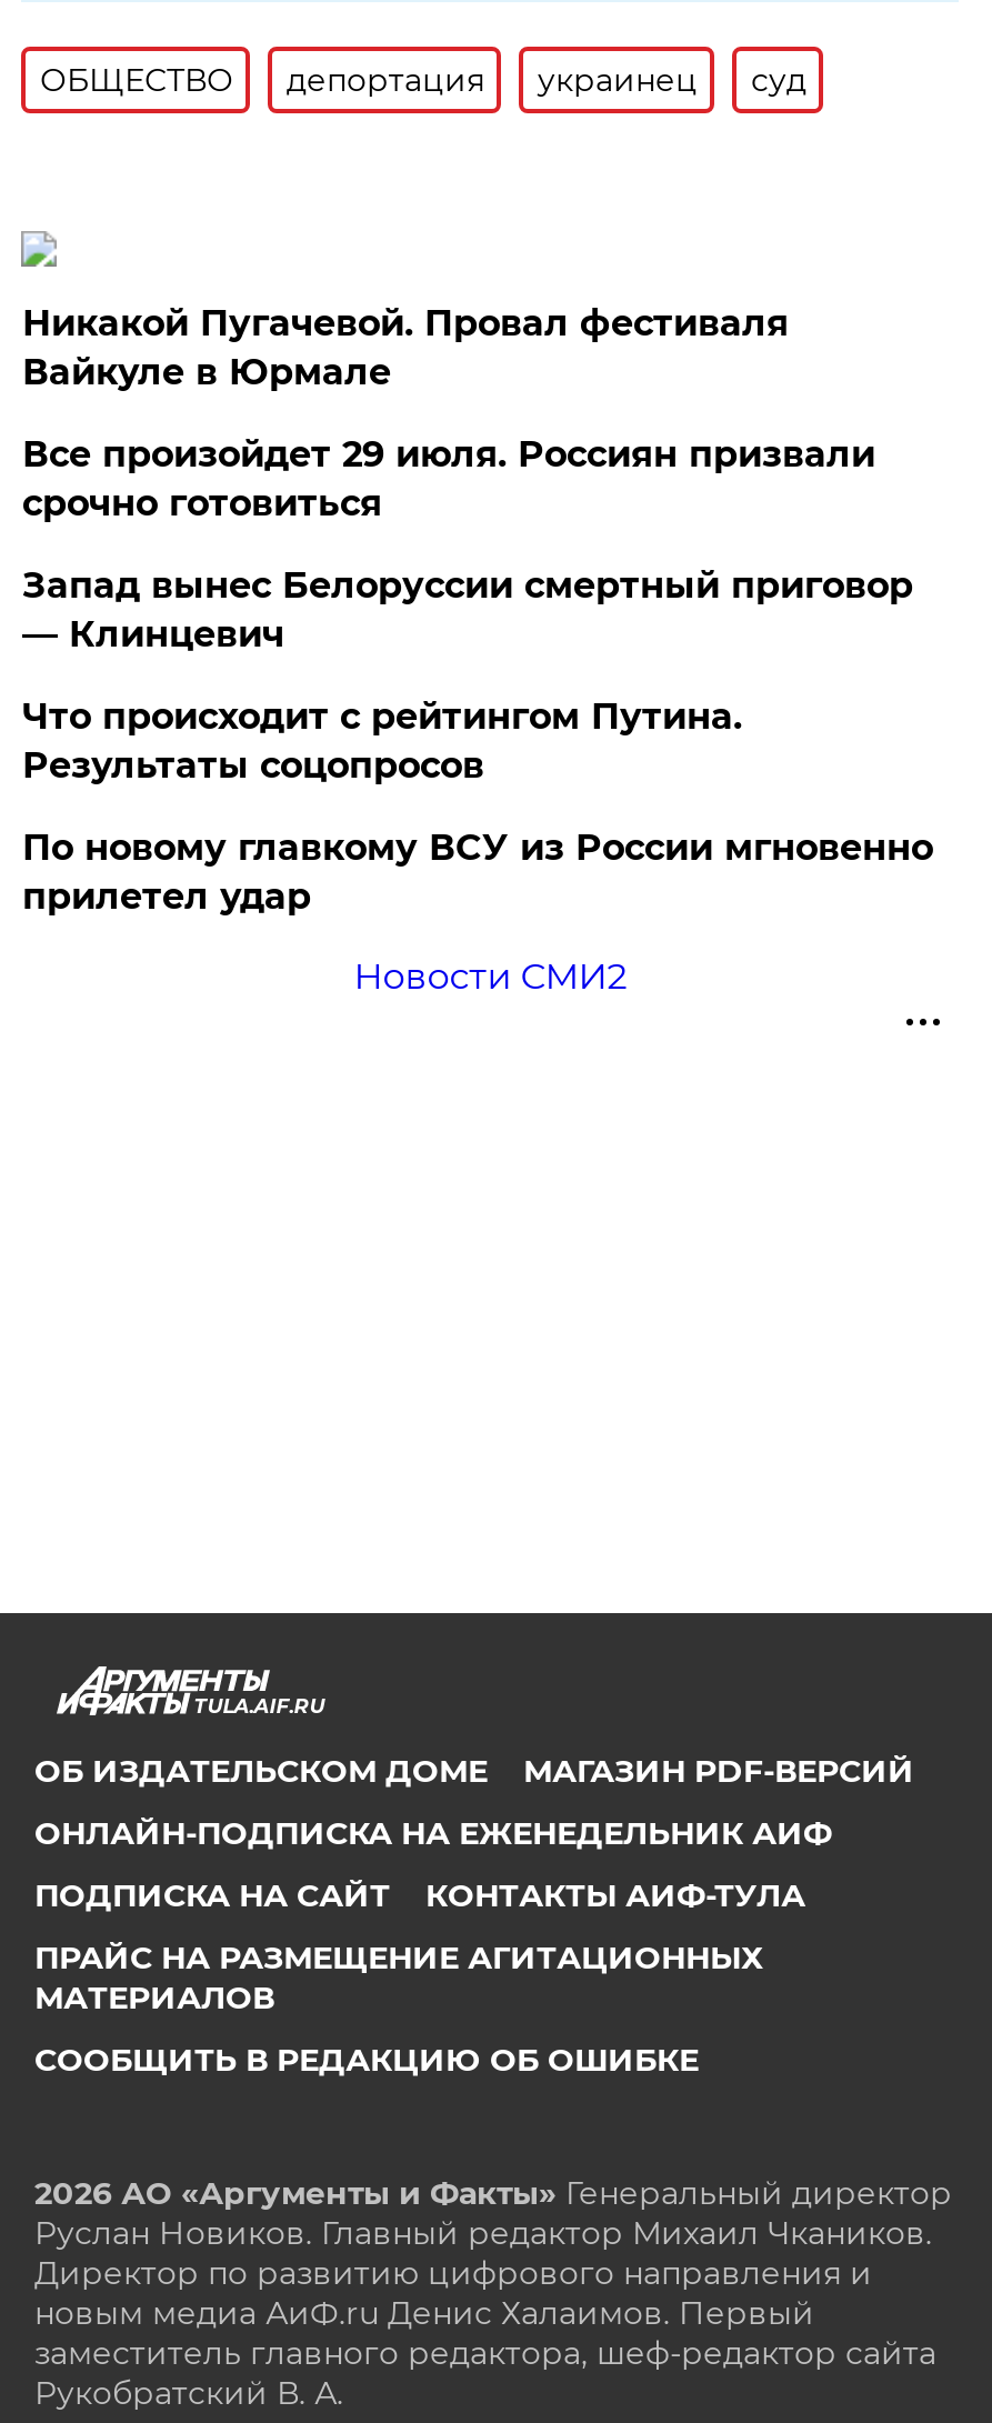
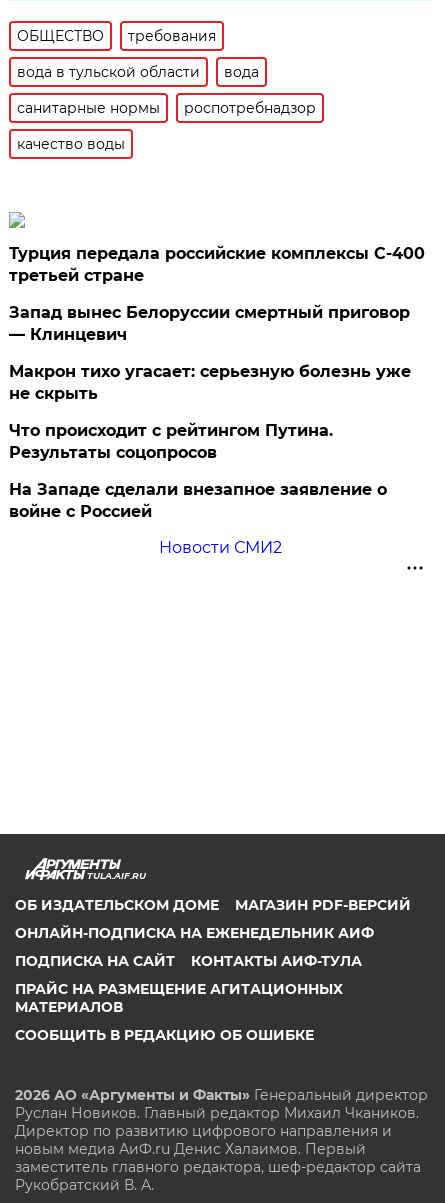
[286,60,806,100] депортация | украинец | суд -> [17,27,316,153] требования | вода в тульской области | вода | санитарные нормы | роспотребнадзор | качество воды
[22,302,875,524] Никакой Пугачевой. Провал фестиваля | Вайкуле в Юрмале | Все произойдет 29 июля. Россиян призвали | срочно готовиться -> [9,244,425,285] Турция передала российские комплексы С-400 | третьей стране
none -> [9,362,411,403] Макрон тихо угасает: серьезную болезнь уже | не скрыть
[22,827,933,918] По новому главкому ВСУ из России мгновенно | прилетел удар -> [9,480,387,521] На Западе сделали внезапное заявление о | войне с Россией

